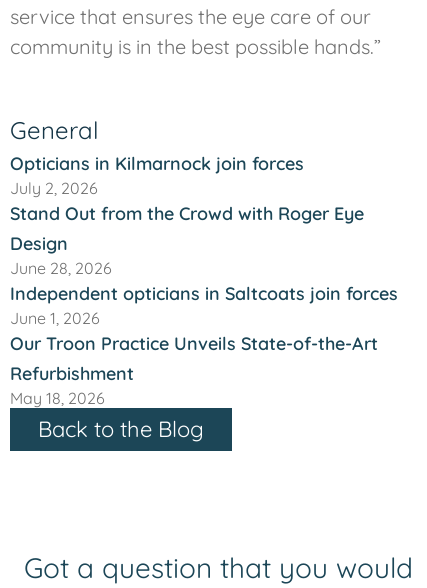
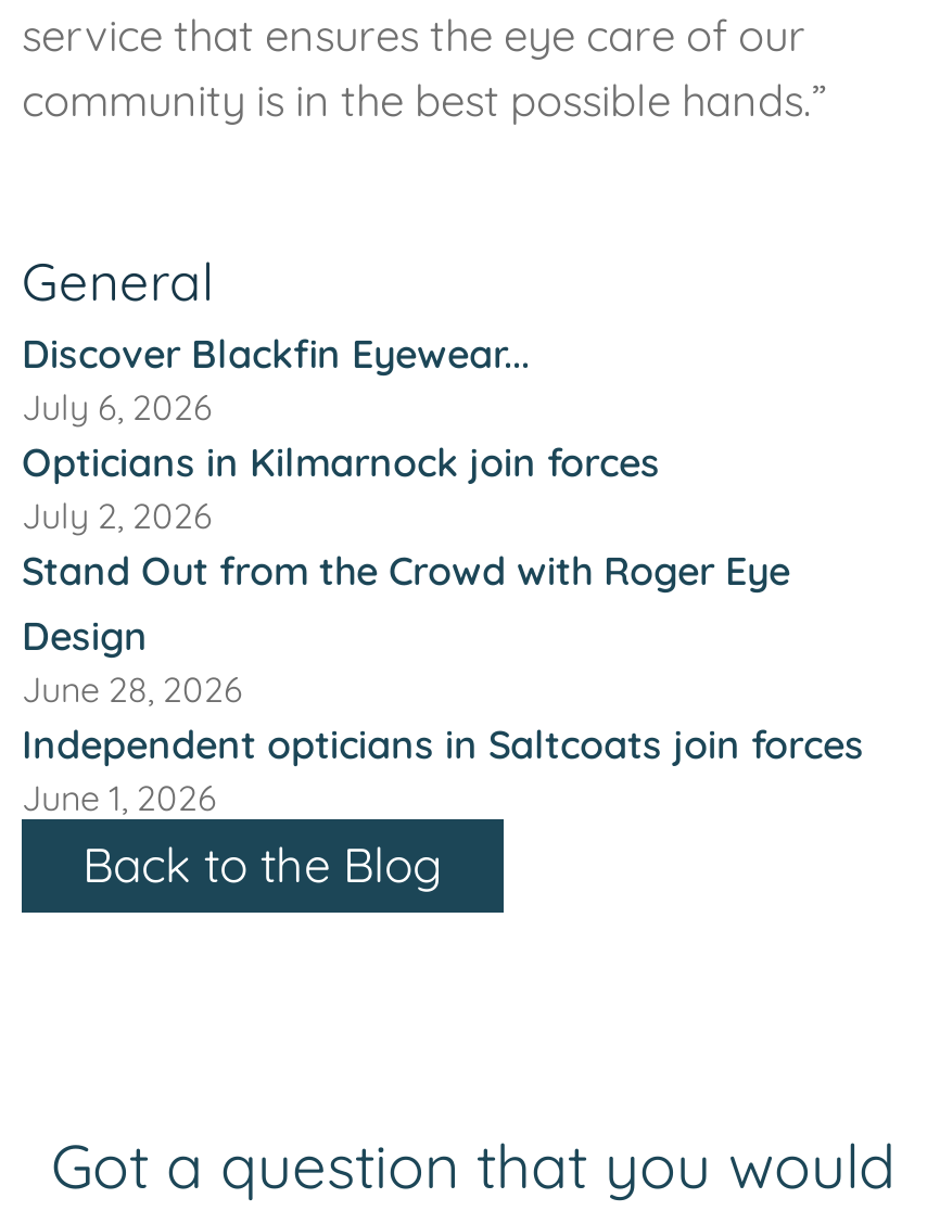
none -> [22,329,530,429] Discover Blackfin Eyewear... | July 6, 2026
moved [10,152,398,328] -> [22,438,864,819]: Opticians in Kilmarnock join forces | July 2, 2026 | Stand Out from the Crowd with Roger Eye | Design | June 28, 2026 | Independent opticians in Saltcoats join forces | June 1, 2026
[10,332,378,408] Our Troon Practice Unveils State-of-the-Art | Refurbishment | May 18, 2026 -> none

